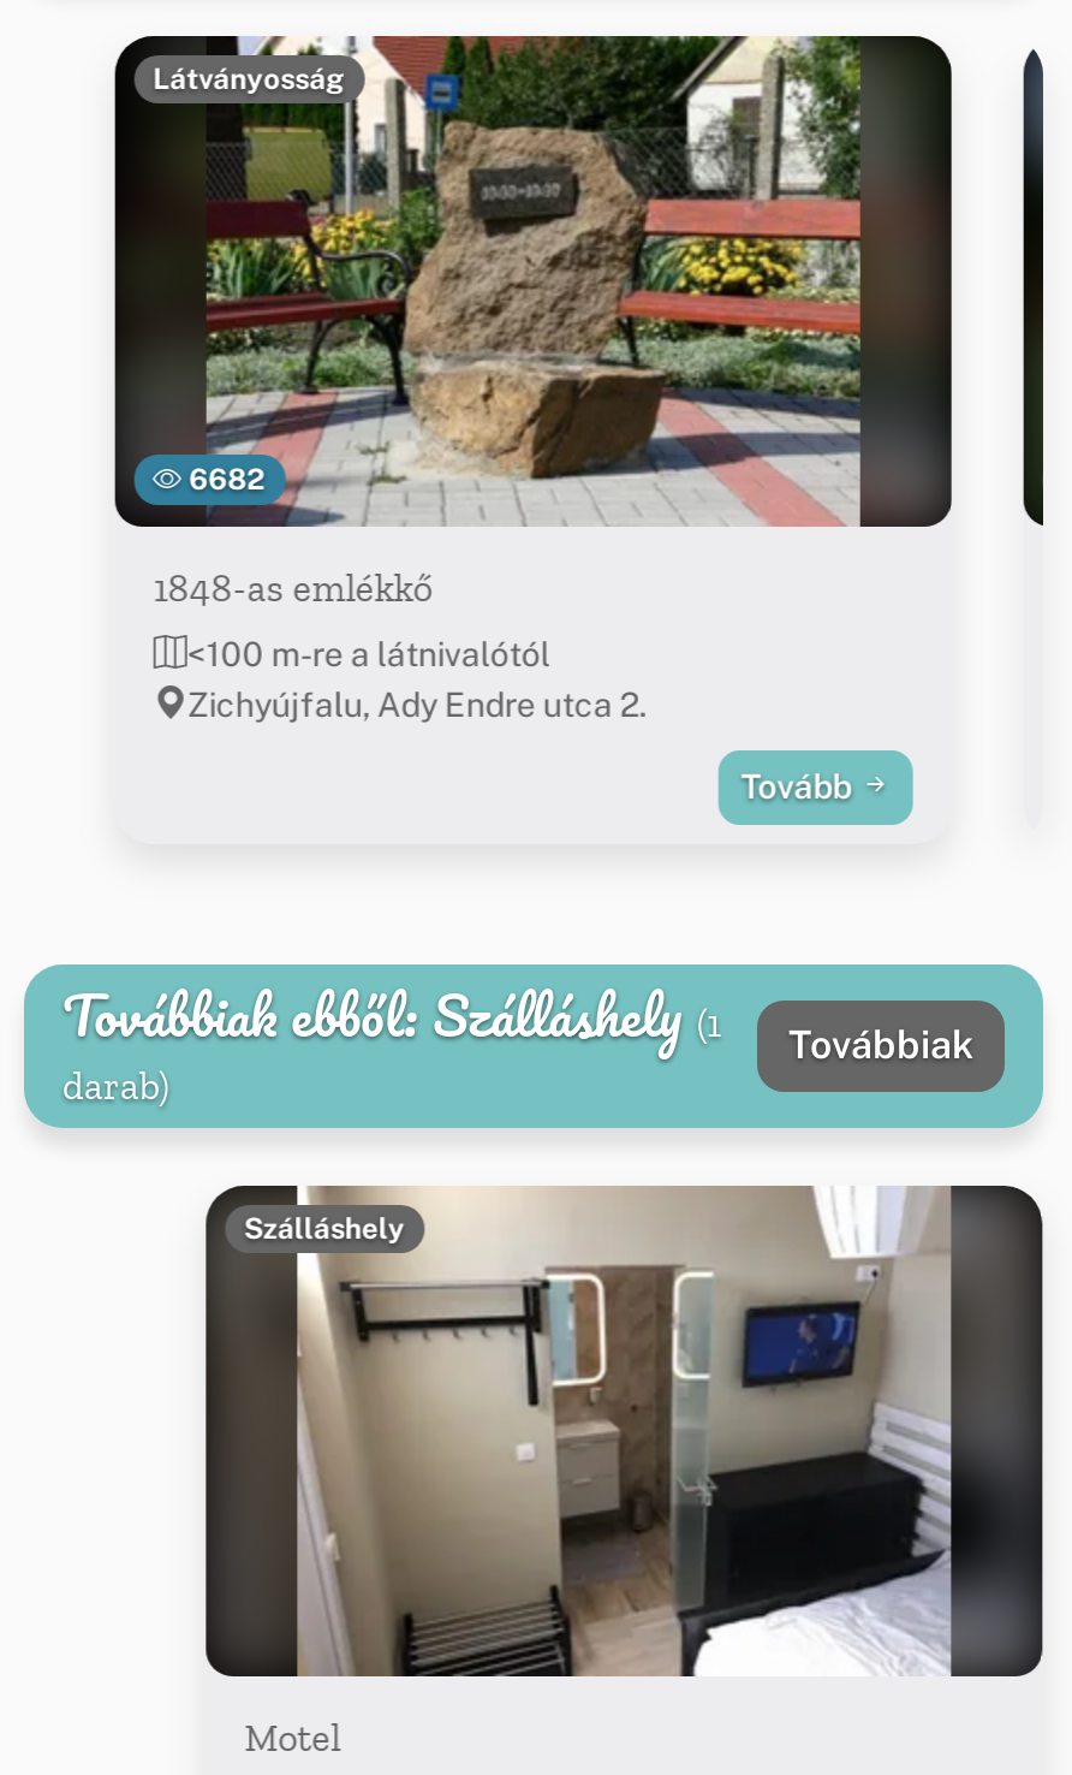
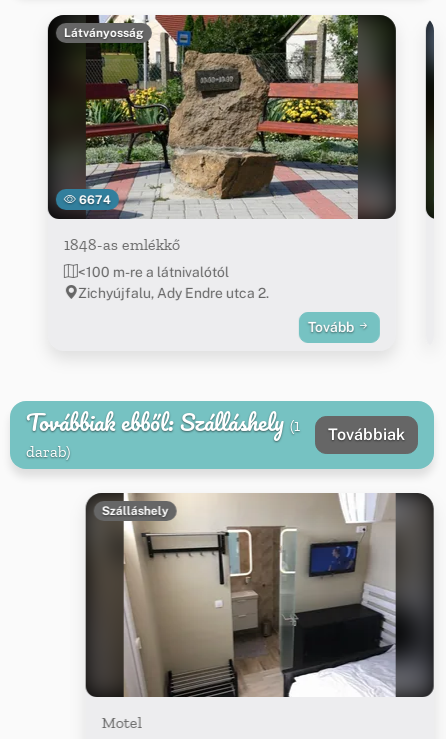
[182,463,266,497] 6682 -> [76,193,111,207] 6674

